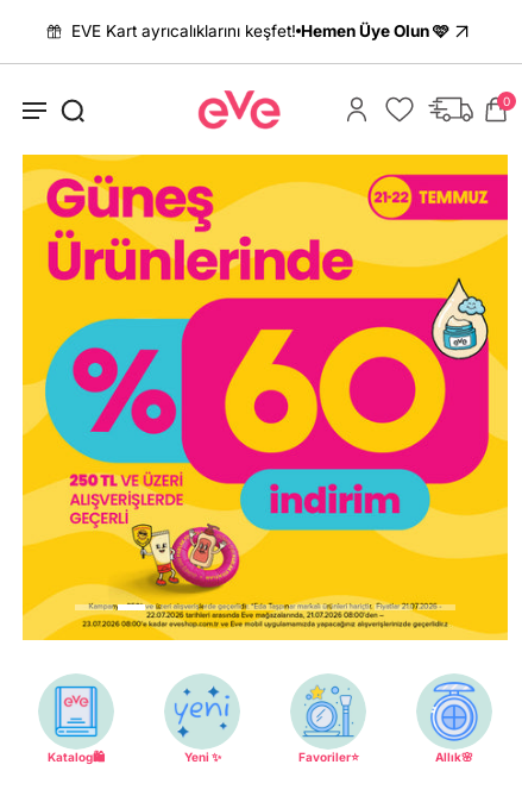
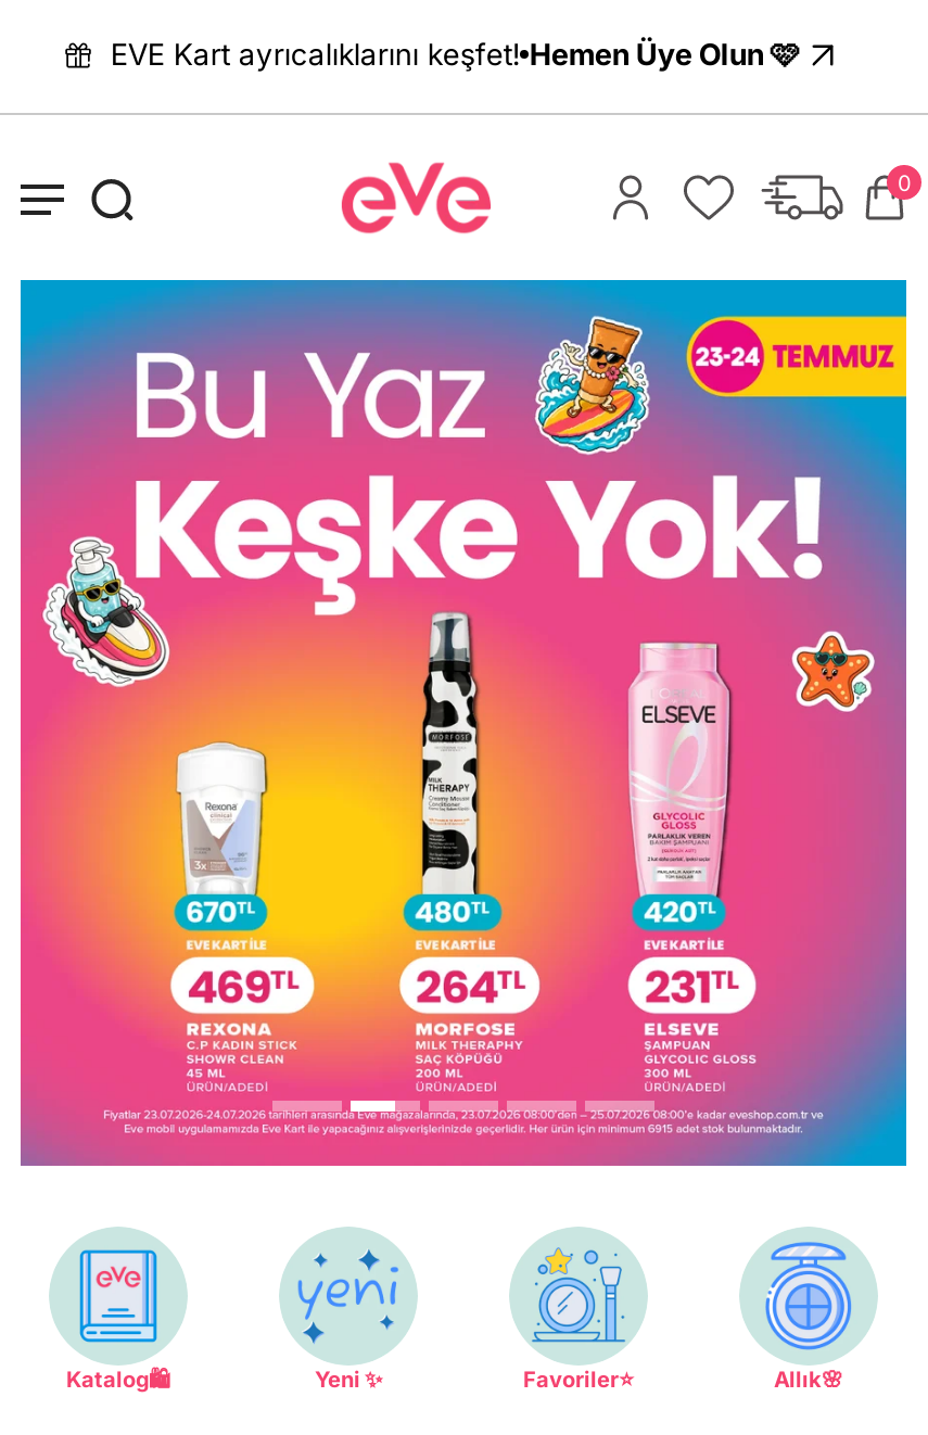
[21,153,509,641] [image] -> [18,278,908,1168] [image]

